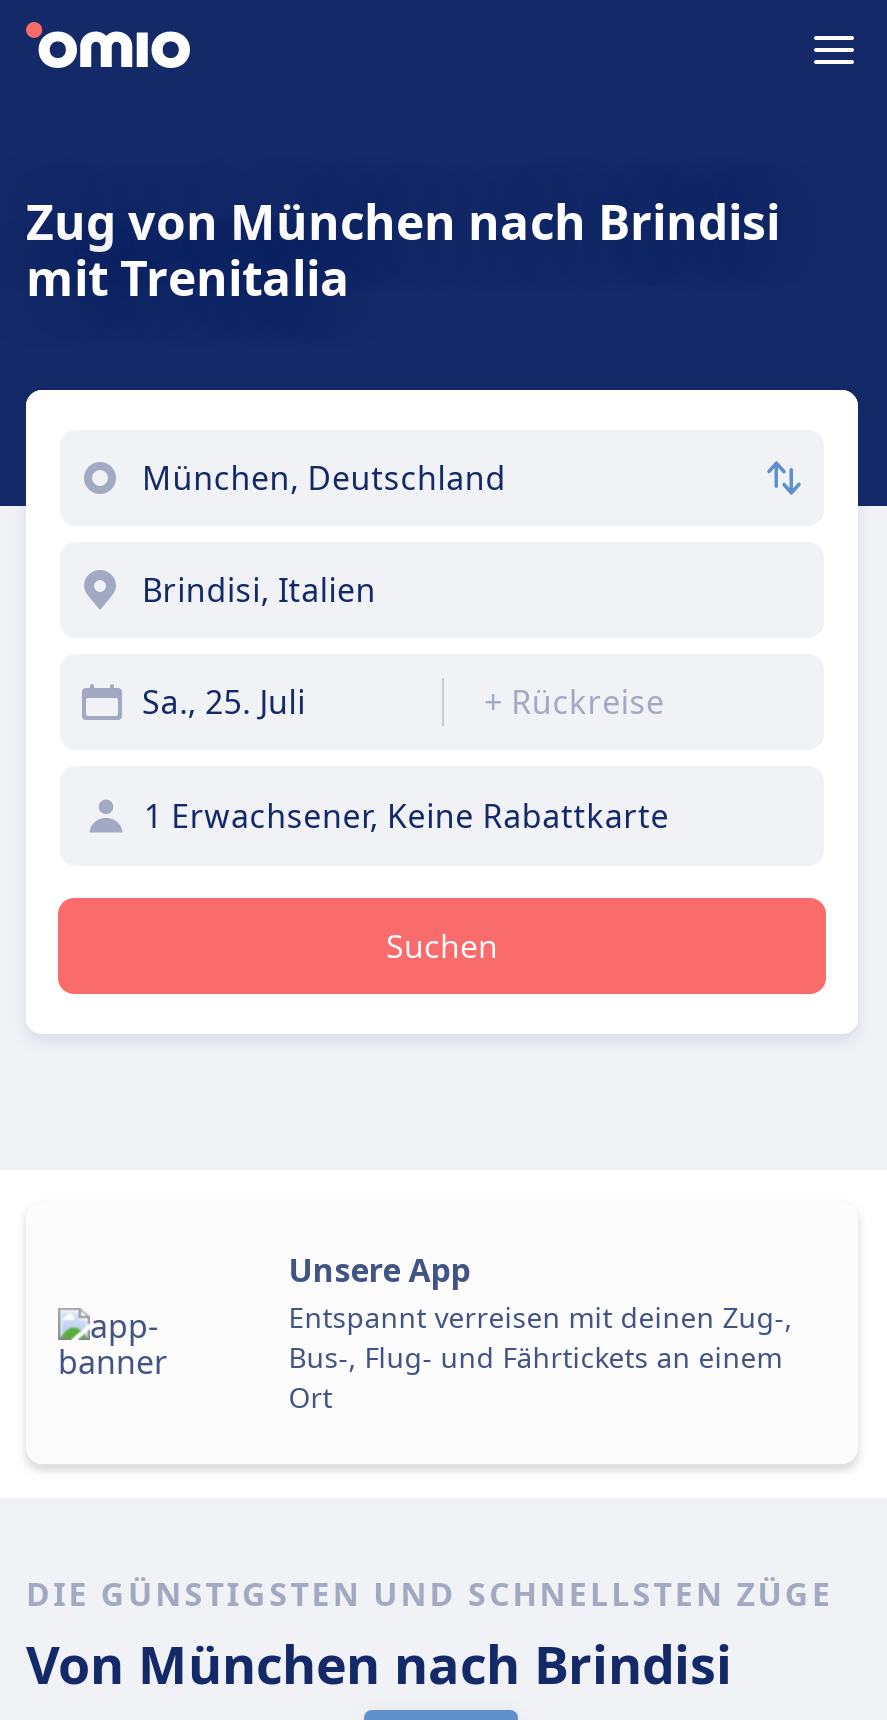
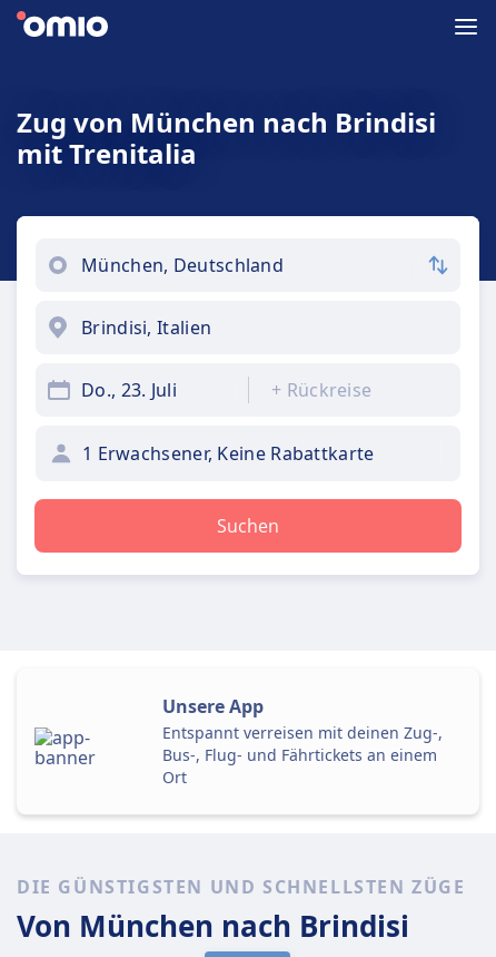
[142,680,306,724] Sa., 25. Juli -> [81,378,177,402] Do., 23. Juli

